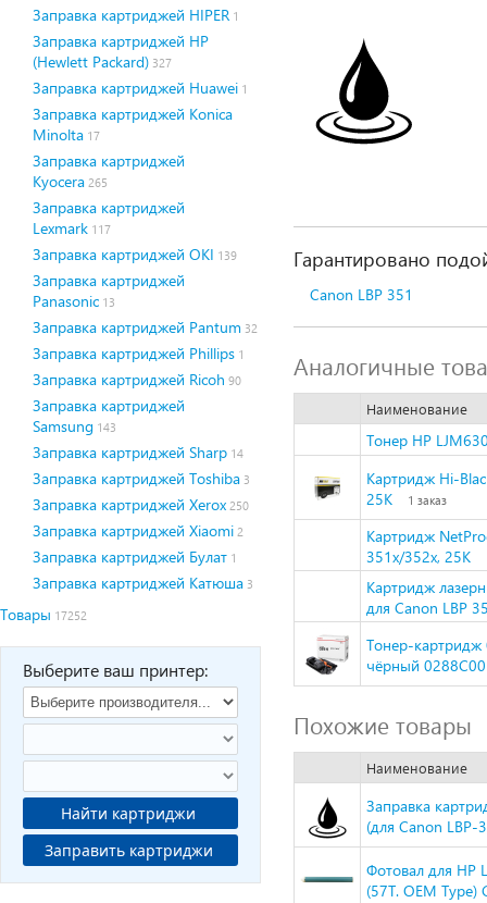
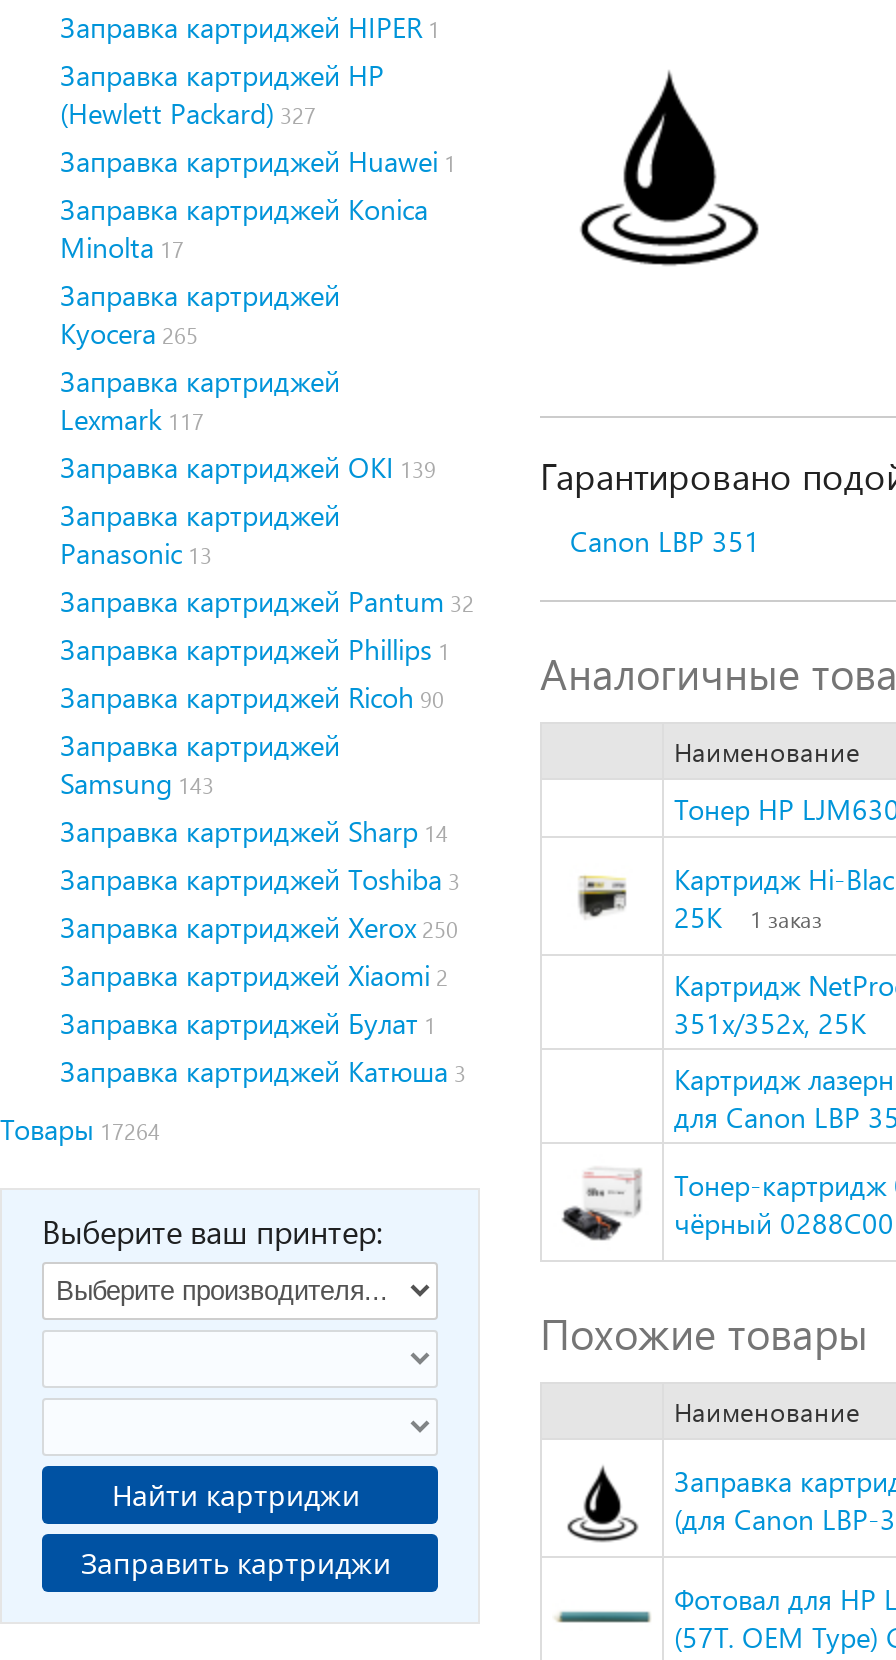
[0,604,87,624] Товары 17252 -> [0,1110,160,1148] Товары 17264

